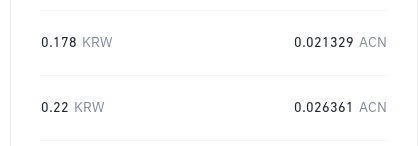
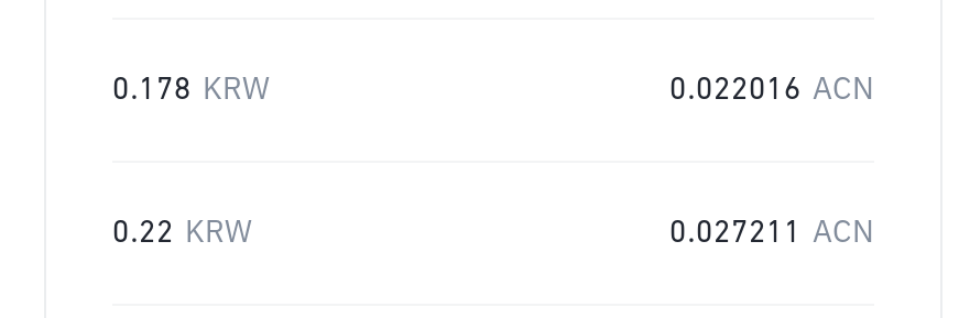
[294,36,387,50] 0.021329 ACN -> [669,75,874,106] 0.022016 ACN
[294,101,387,115] 0.026361 ACN -> [669,218,874,249] 0.027211 ACN

